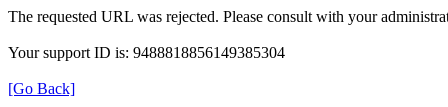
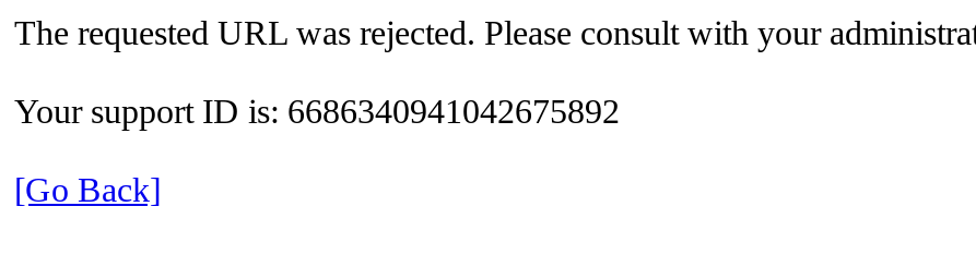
[8,44,285,61] Your support ID is: 9488818856149385304 -> [14,93,620,130] Your support ID is: 6686340941042675892

